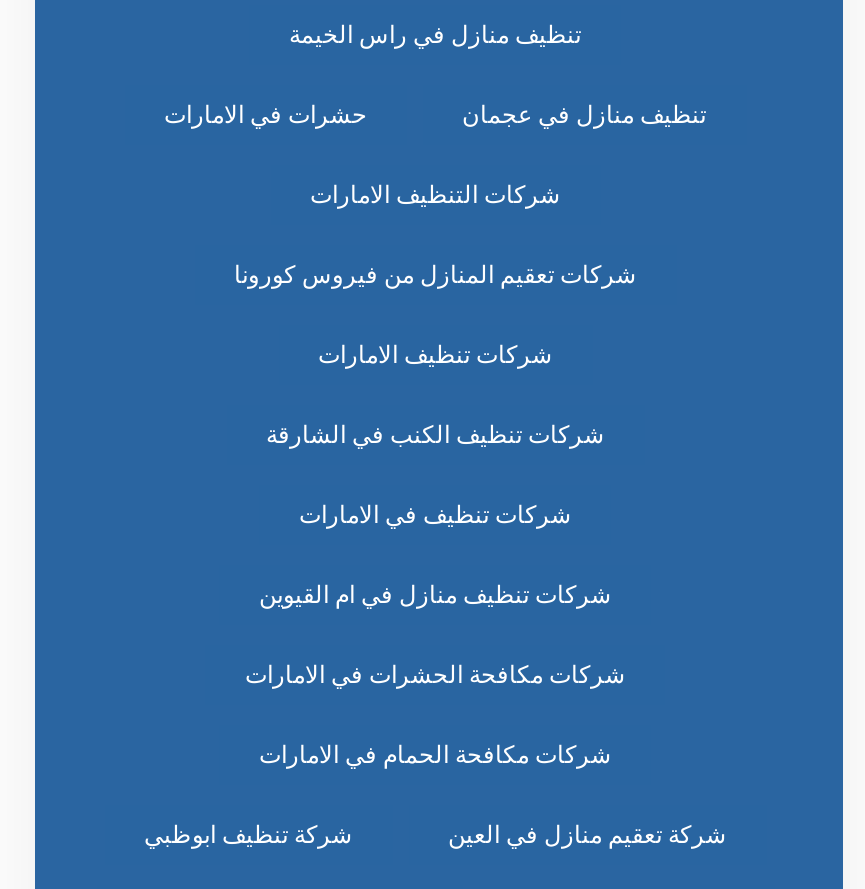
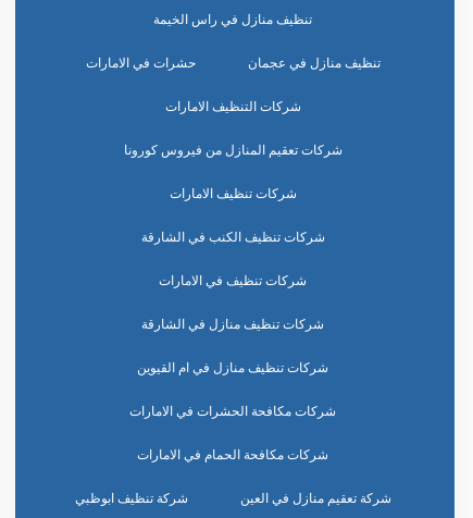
none -> [141,317,324,332] شركات تنظيف منازل في الشارقة

